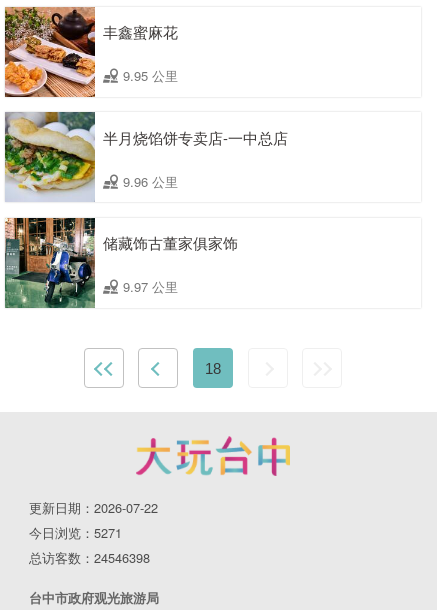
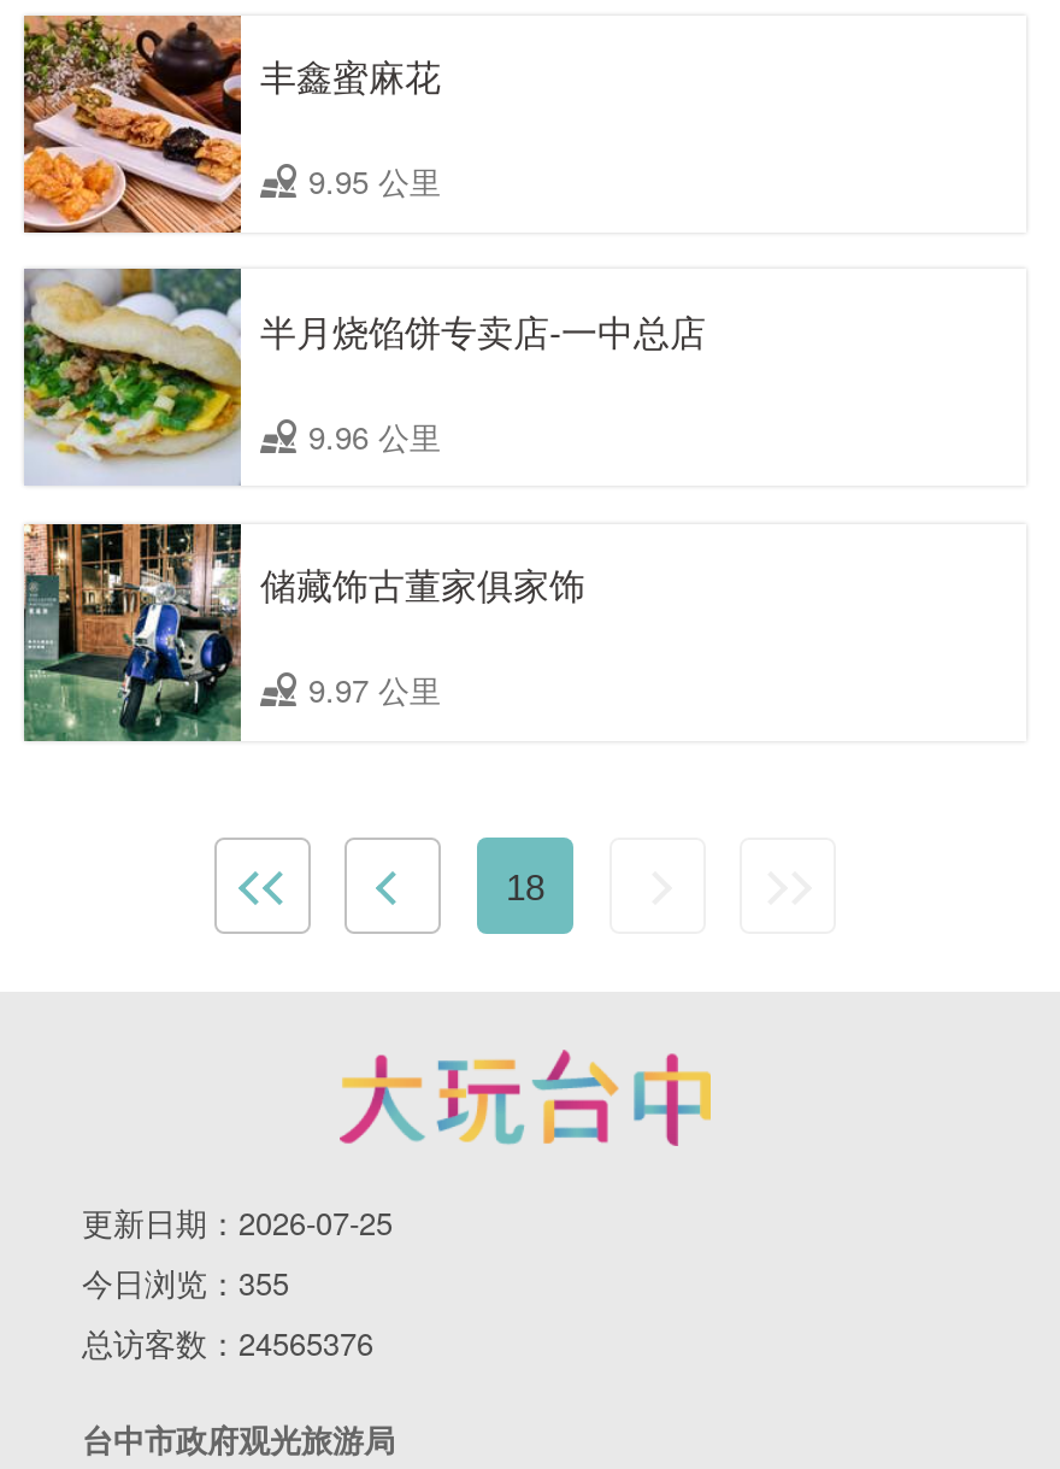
[29,498,158,517] 更新日期：2026-07-22 -> [82,1199,393,1245] 更新日期：2026-07-25
[29,523,122,542] 今日浏览：5271 -> [82,1260,289,1305] 今日浏览：355
[29,548,150,567] 总访客数：24546398 -> [82,1320,373,1366] 总访客数：24565376

